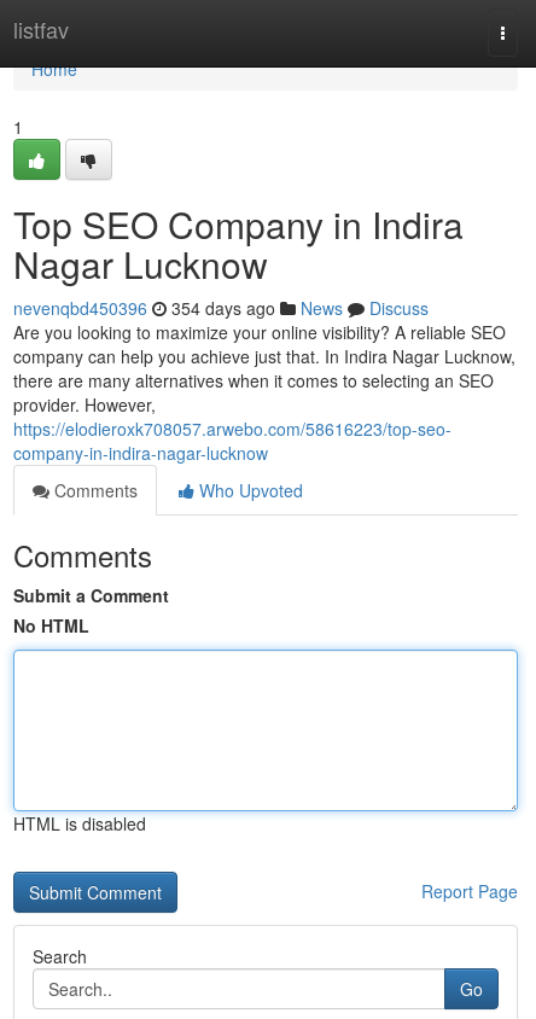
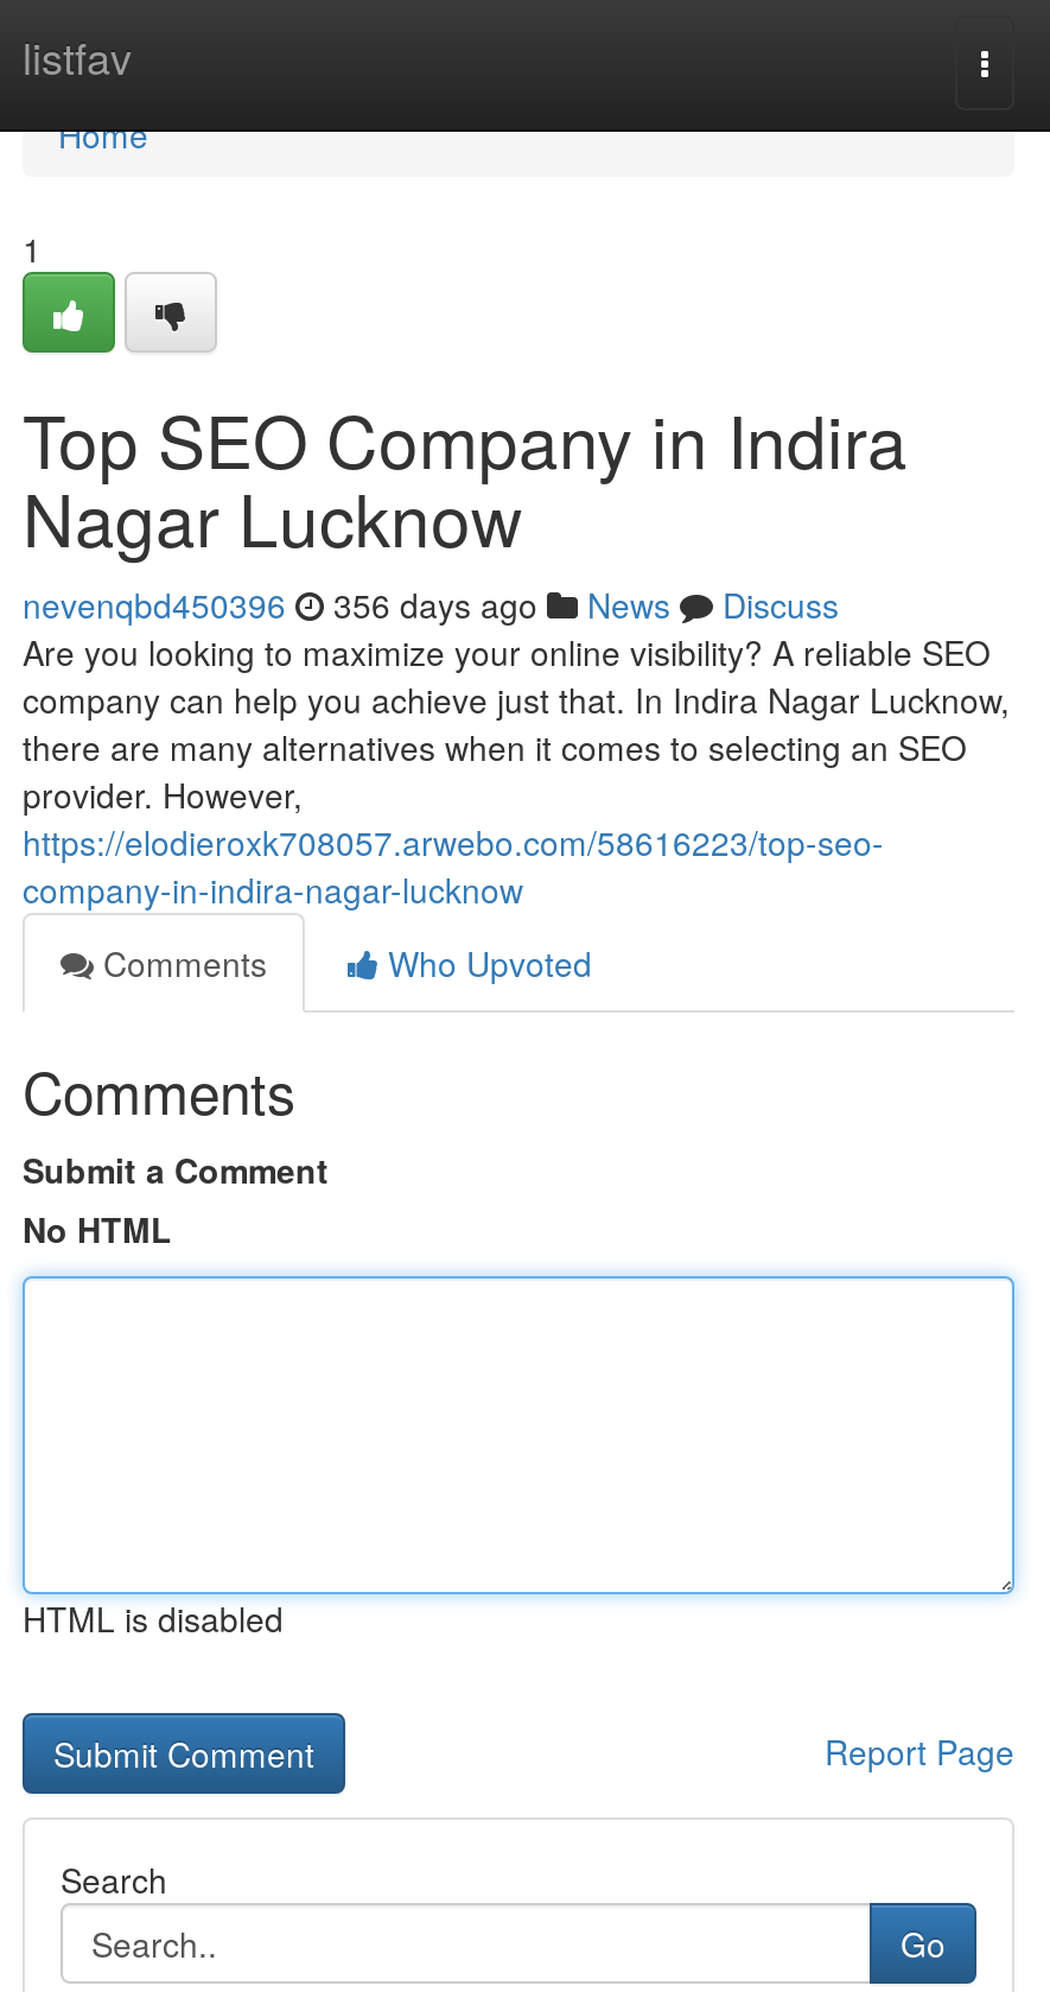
[13,296,429,320] nevenqbd450396 354 days ago News Discuss -> [23,581,839,628] nevenqbd450396 356 days ago News Discuss

